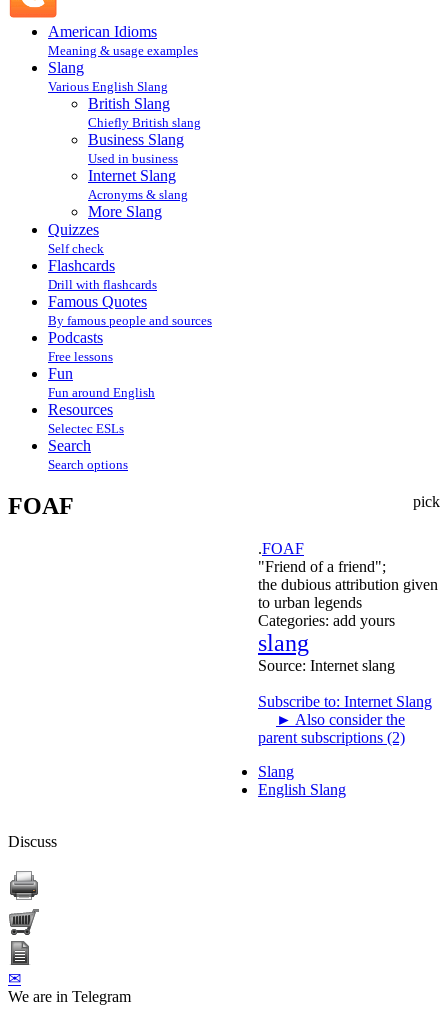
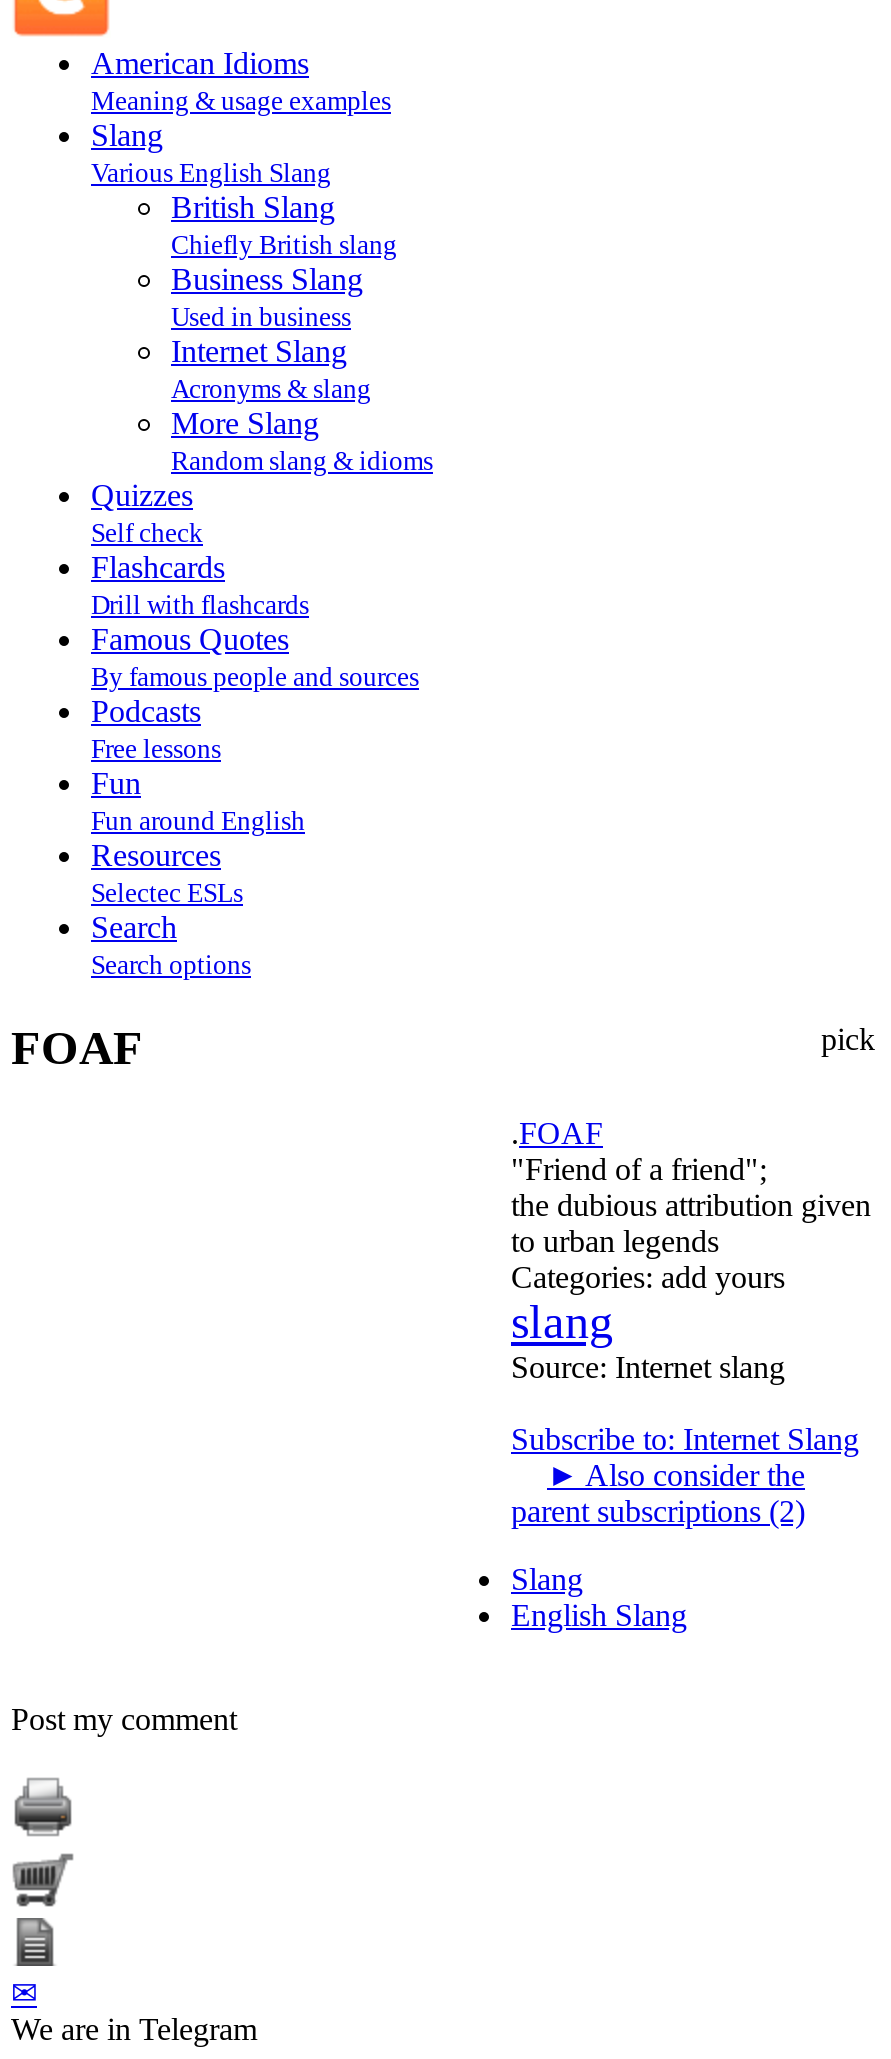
none -> [171,446,433,476] Random slang & idioms
[8,833,57,850] Discuss -> [11,1702,237,1736] Post my comment

